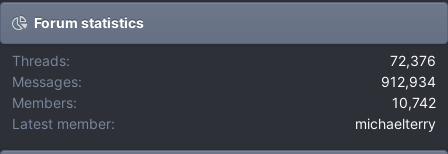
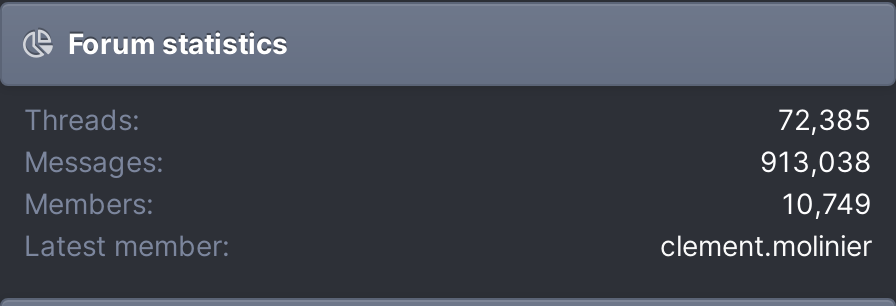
[390,52,436,69] 72,376 -> [778,103,872,137] 72,385
[381,73,436,90] 912,934 -> [760,145,872,179] 913,038
[392,94,436,111] 10,742 -> [782,187,872,221] 10,749
[355,115,436,132] michaelterry -> [660,229,872,263] clement.molinier

